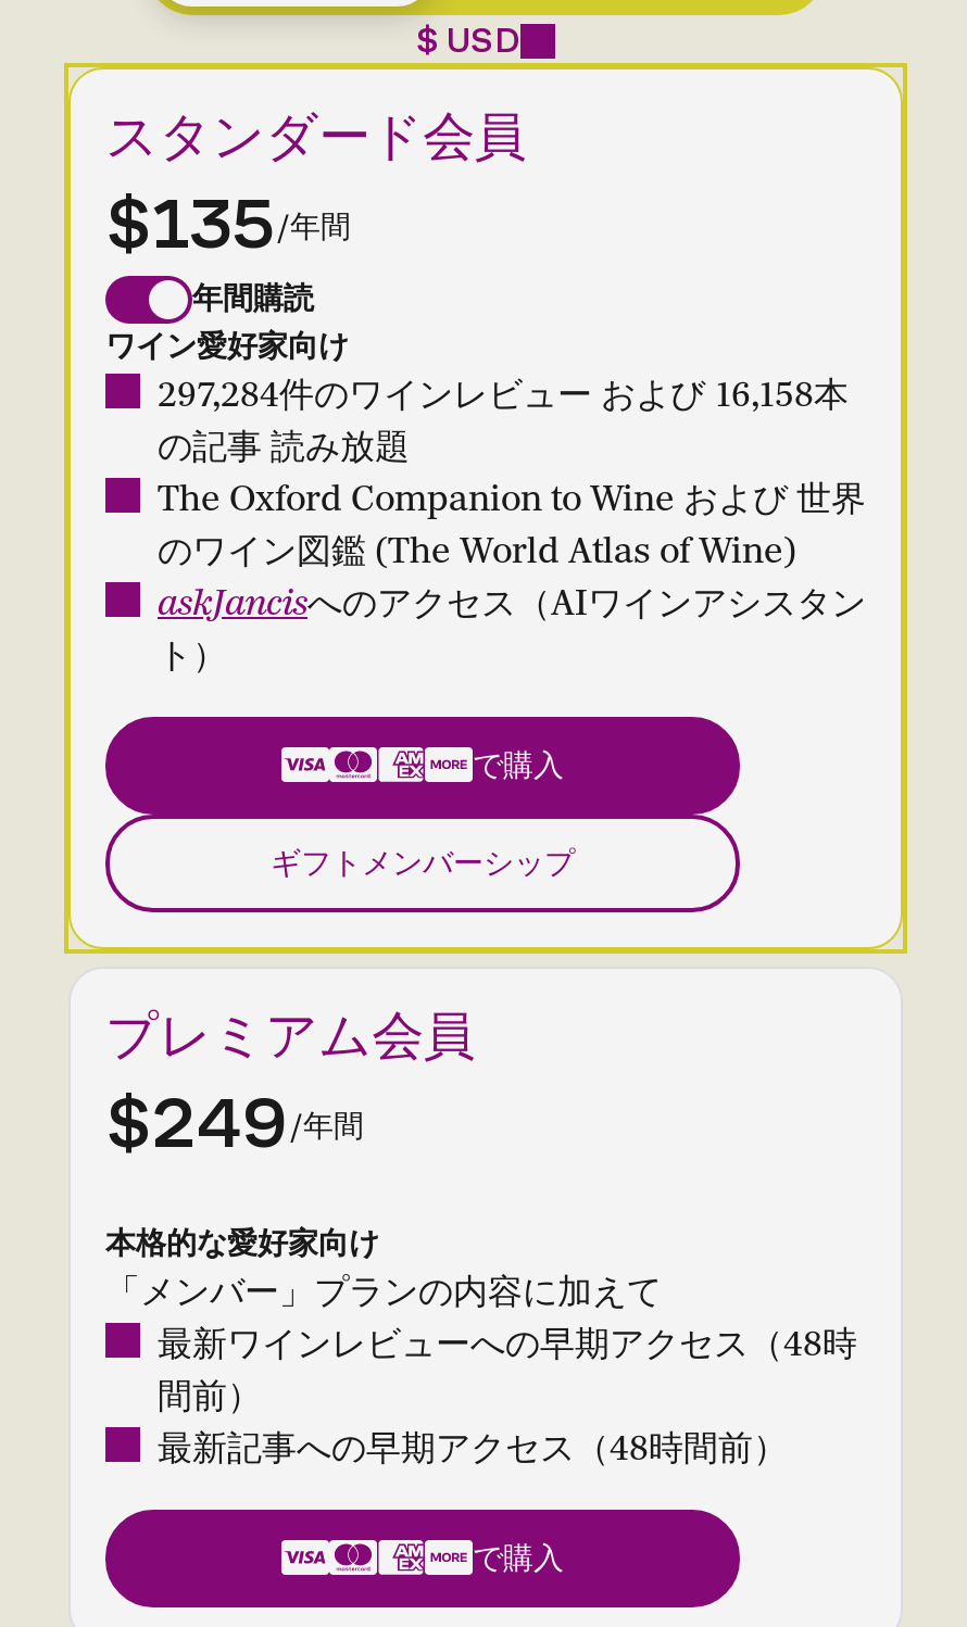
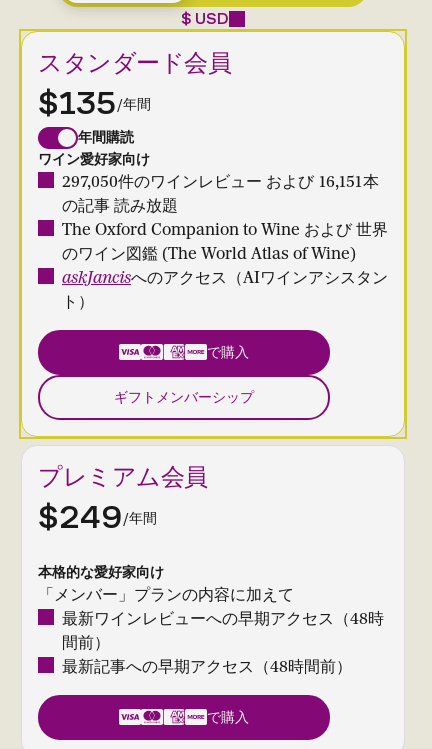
[158,371,849,416] 297,284件のワインレビュー および 16,158本 -> [62,171,379,192] 297,050件のワインレビュー および 16,151本

